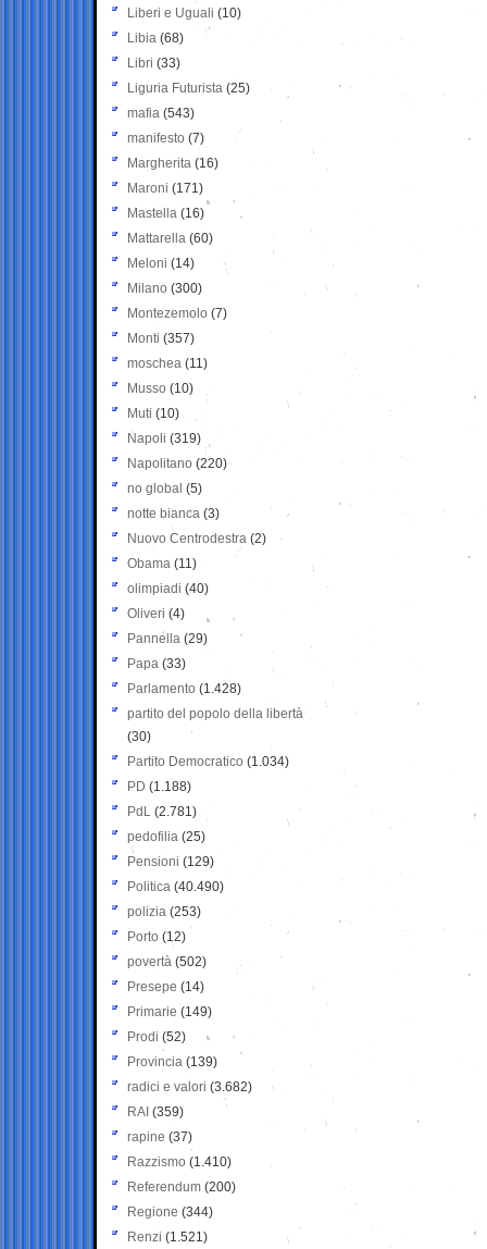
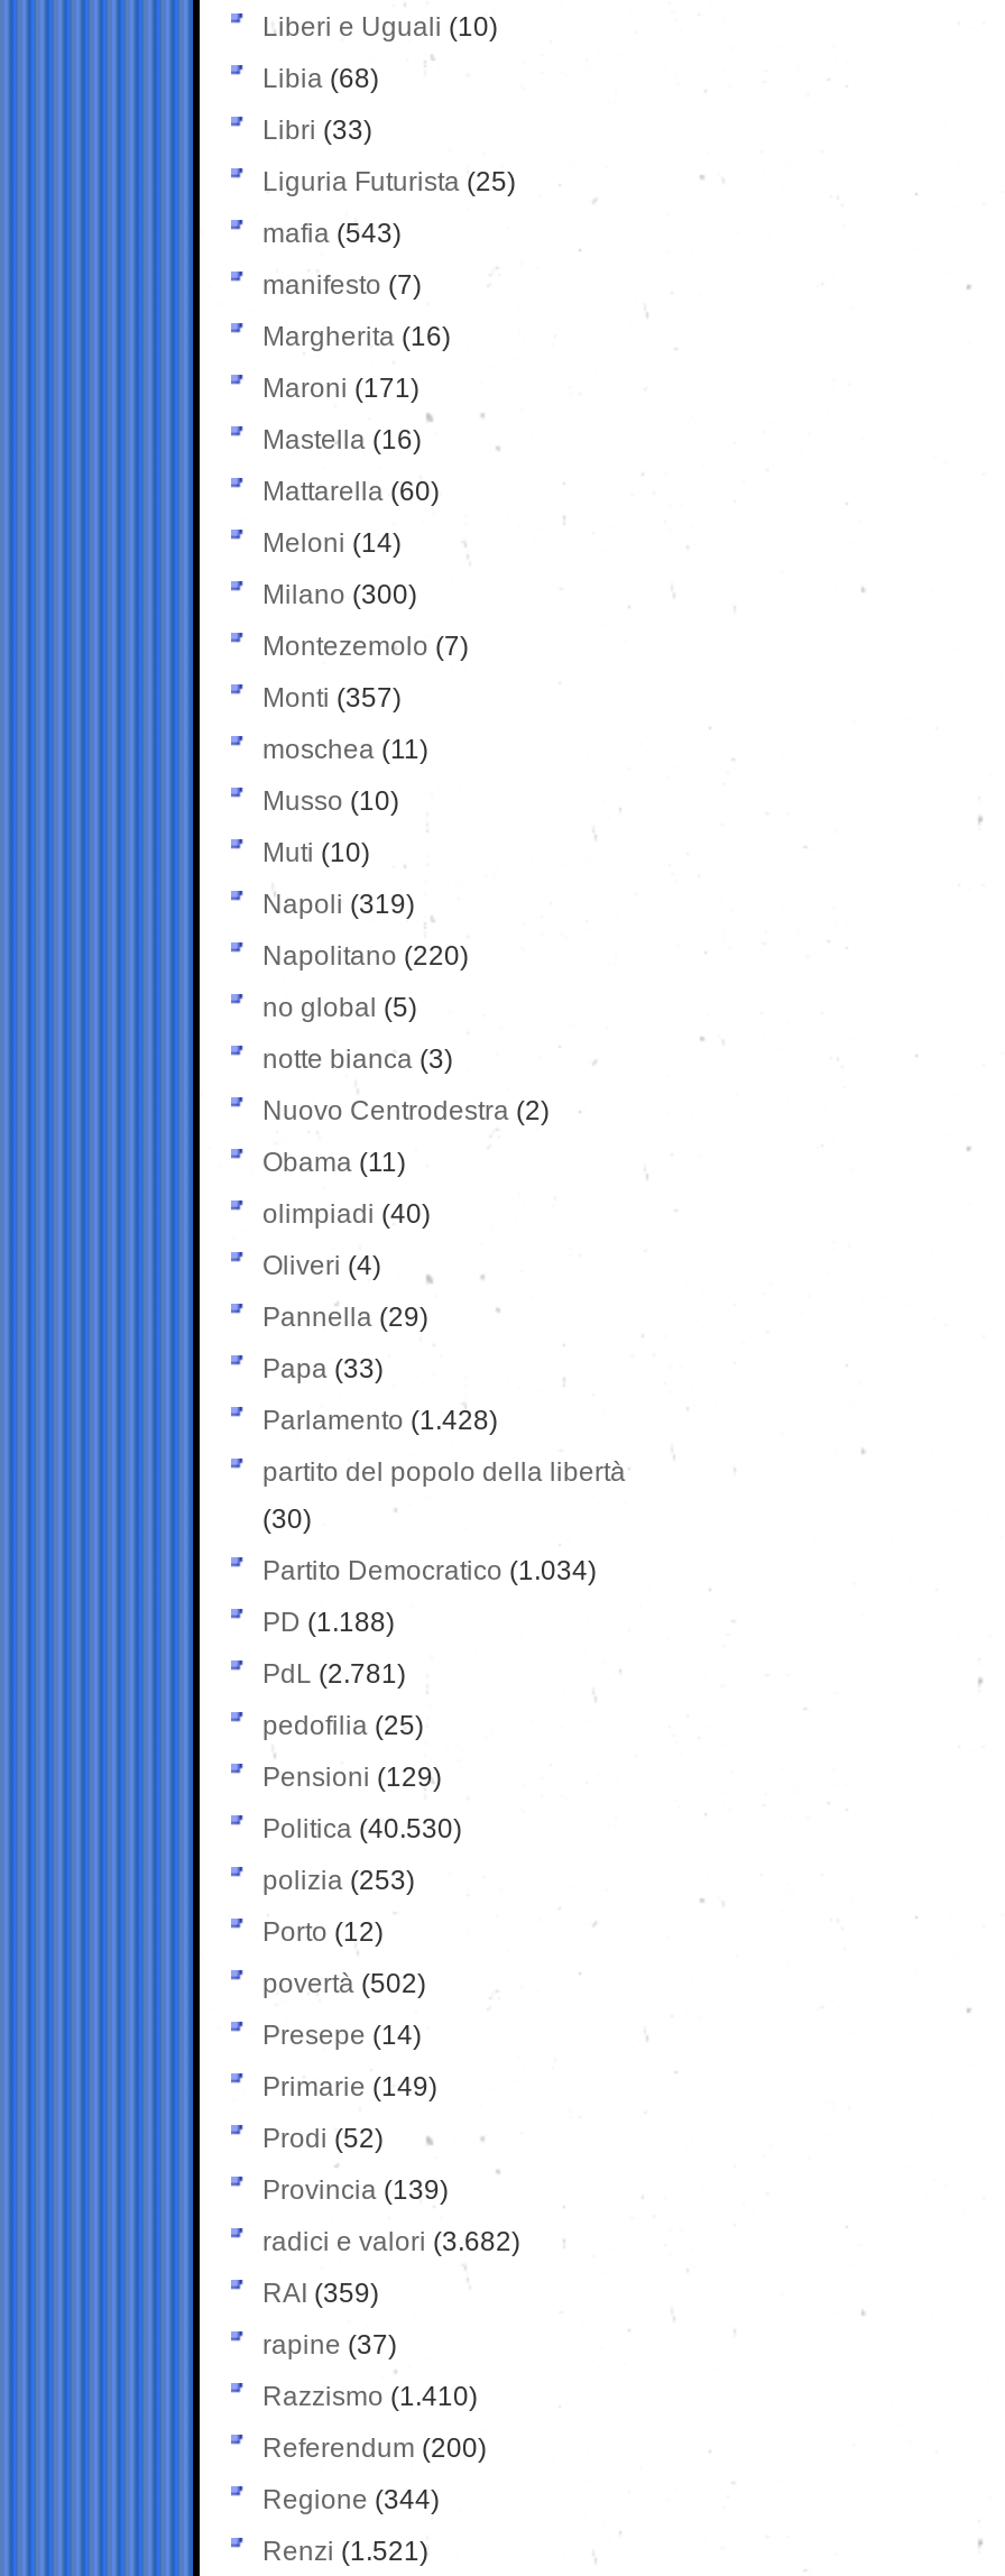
[127,879,224,894] Politica (40.490) -> [262,1813,462,1844] Politica (40.530)

